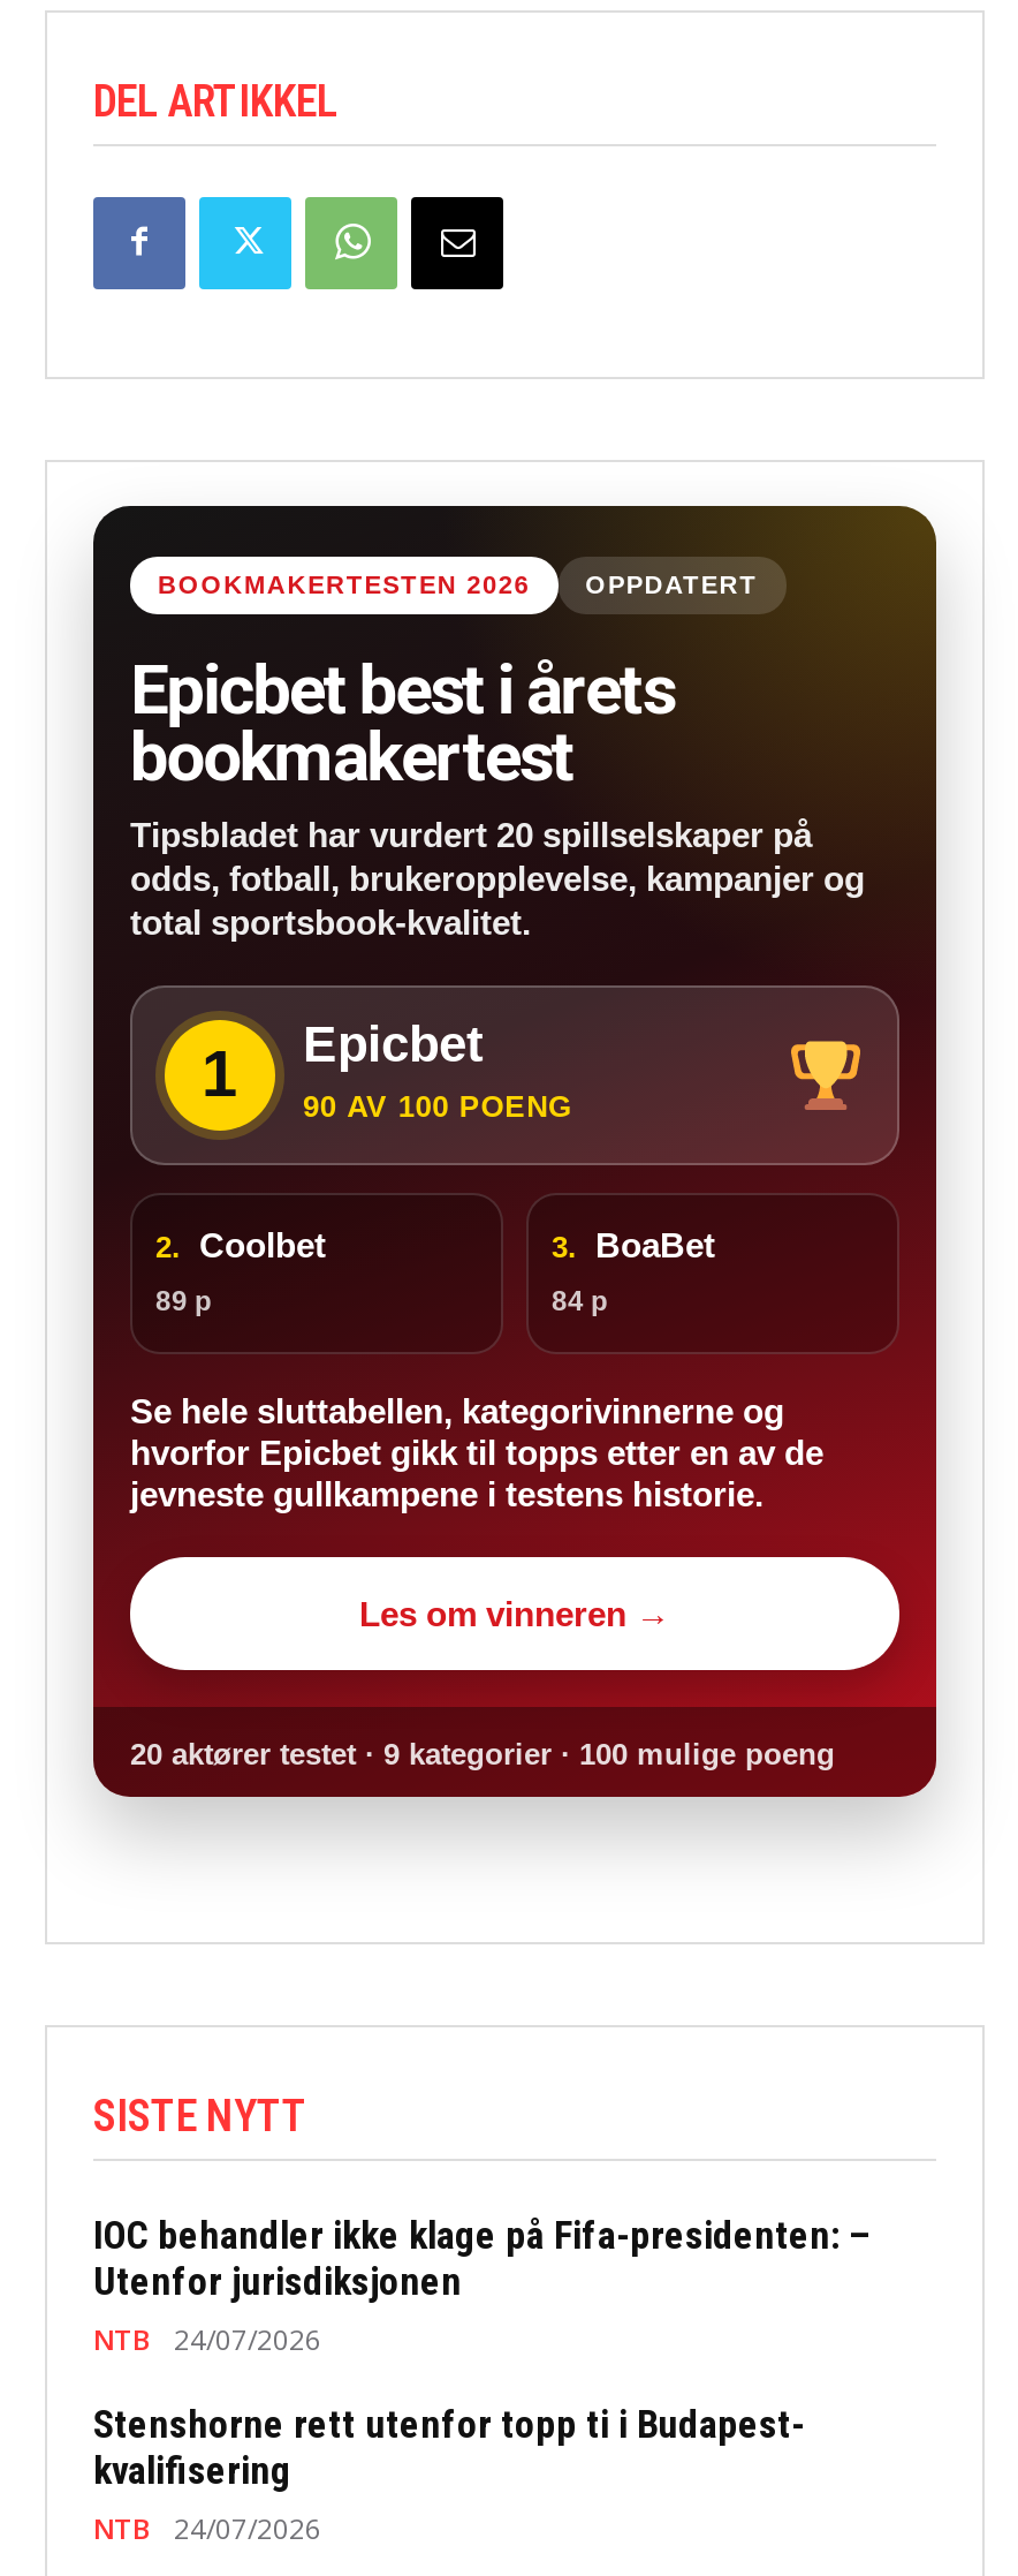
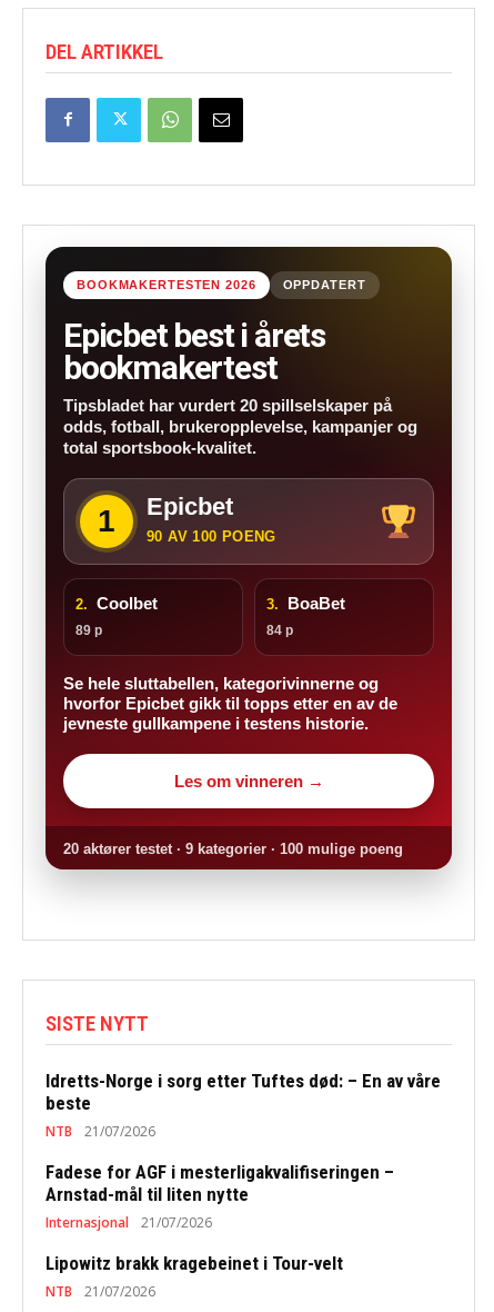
[93,2211,869,2304] IOC behandler ikke klage på Fifa-presidenten: – | Utenfor jurisdiksjonen -> [46,1069,441,1114] Idretts-Norge i sorg etter Tuftes død: – En av våre | beste
[93,2320,805,2493] 24/07/2026 | Stenshorne rett utenfor topp ti i Budapest- | kvalifisering -> [46,1122,394,1274] 21/07/2026 | Fadese for AGF i mesterligakvalifiseringen – | Arnstad-mål til liten nytte | Internasjonal | 21/07/2026 | Lipowitz brakk kragebeinet i Tour-velt
[93,2509,321,2548] NTB 24/07/2026 -> [46,1282,155,1301] NTB 21/07/2026

